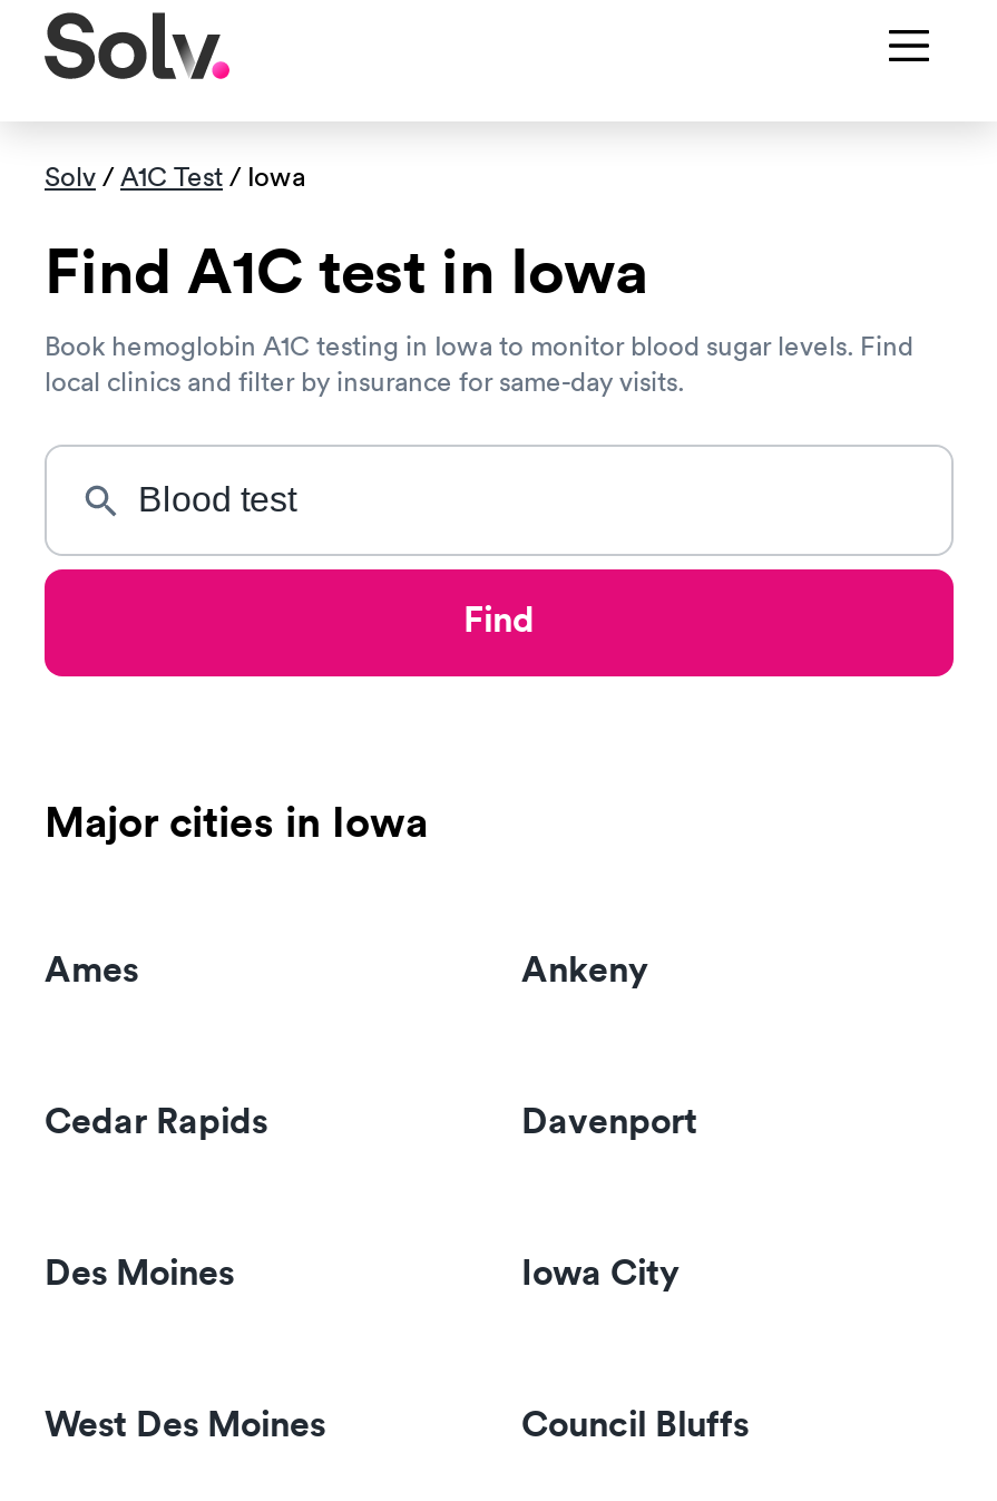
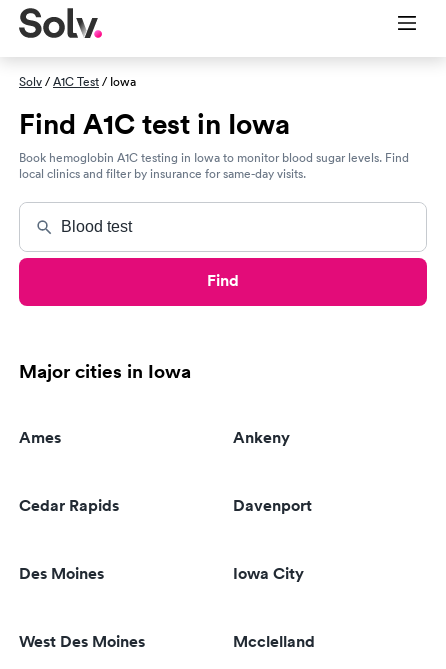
[521,1401,749,1448] Council Bluffs -> [233,631,315,652] Mcclelland

